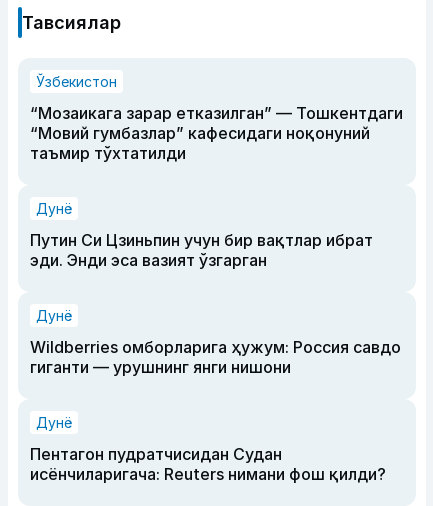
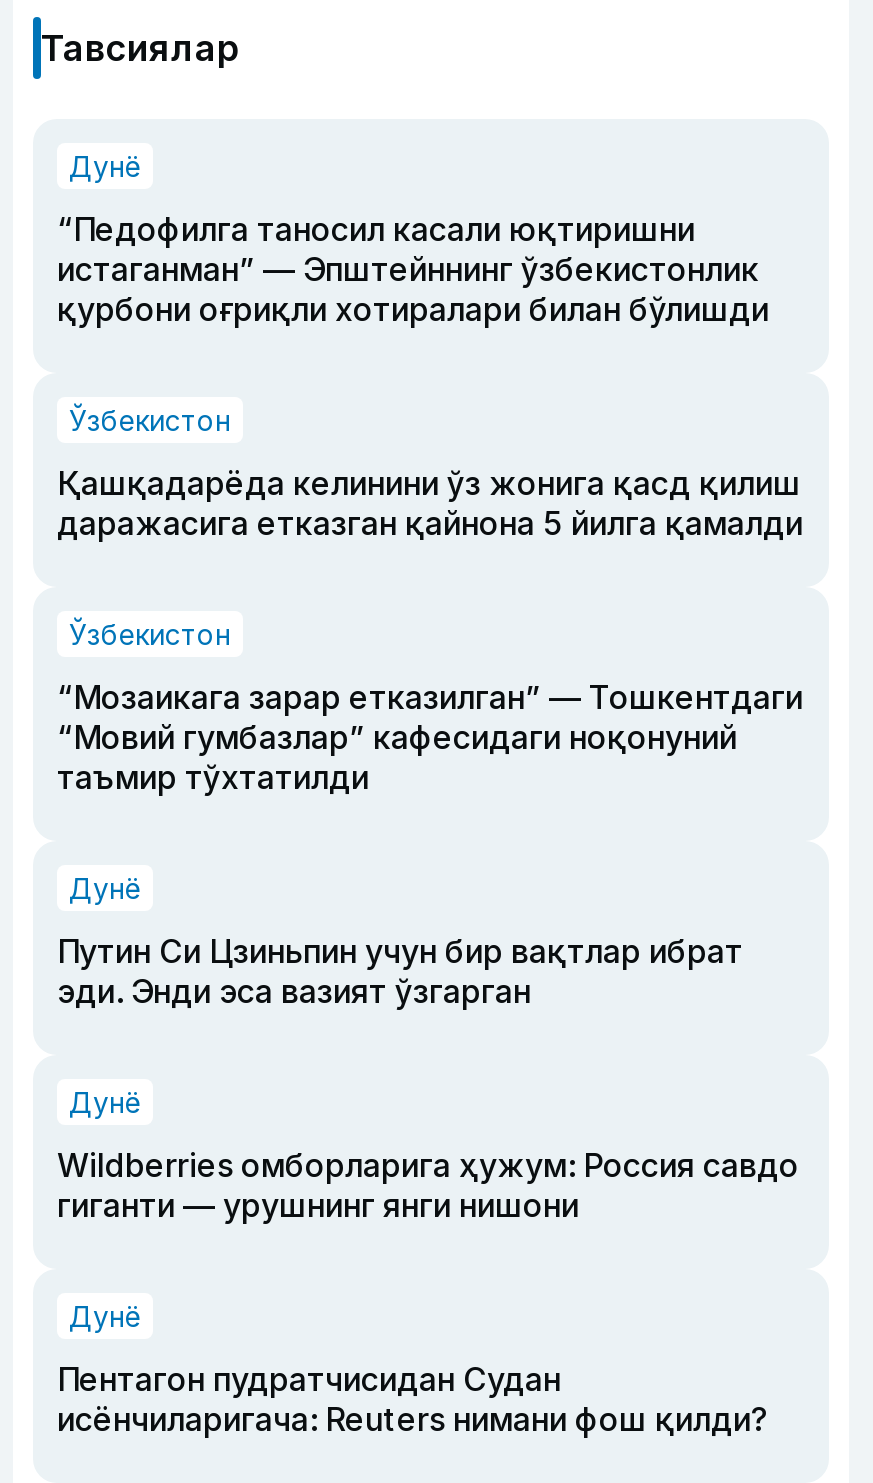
none -> [57,149,803,543] Дунё | “Педофилга таносил касали юқтиришни | истаганман” — Эпштейннинг ўзбекистонлик | қурбони оғриқли хотиралари билан бўлишди | Ўзбекистон | Қашқадарёда келинини ўз жонига қасд қилиш | даражасига етказган қайнона 5 йилга қамалди

